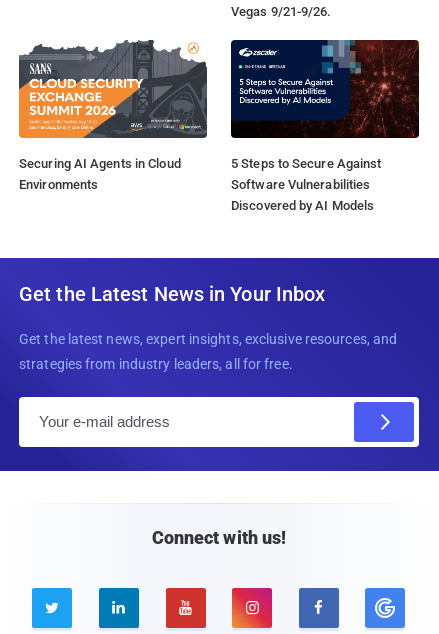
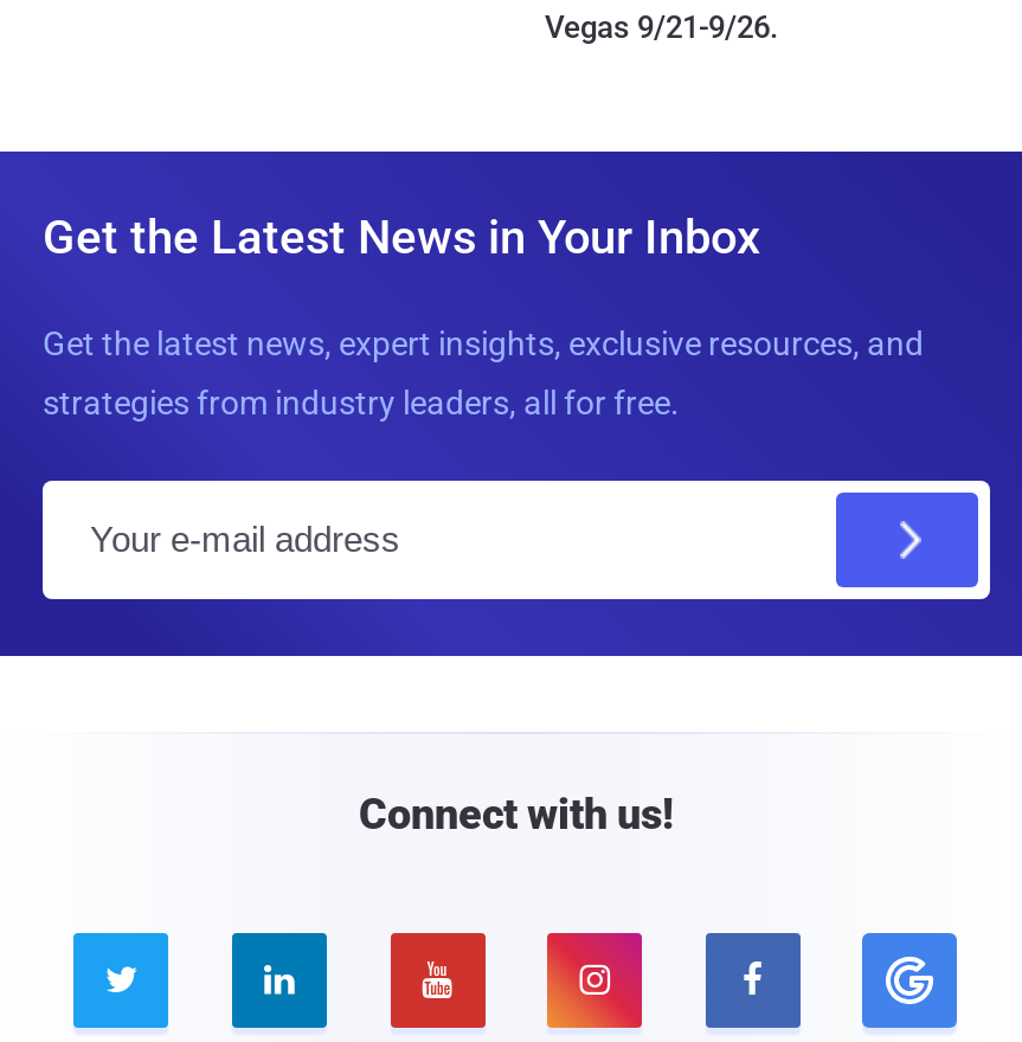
[18,39,208,192] [image] | Securing AI Agents in Cloud | Environments -> none
[230,39,420,213] [image] | 5 Steps to Secure Against | Software Vulnerabilities | Discovered by AI Models -> none

